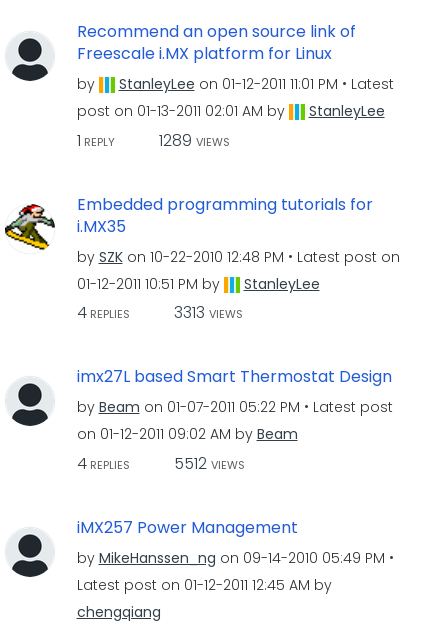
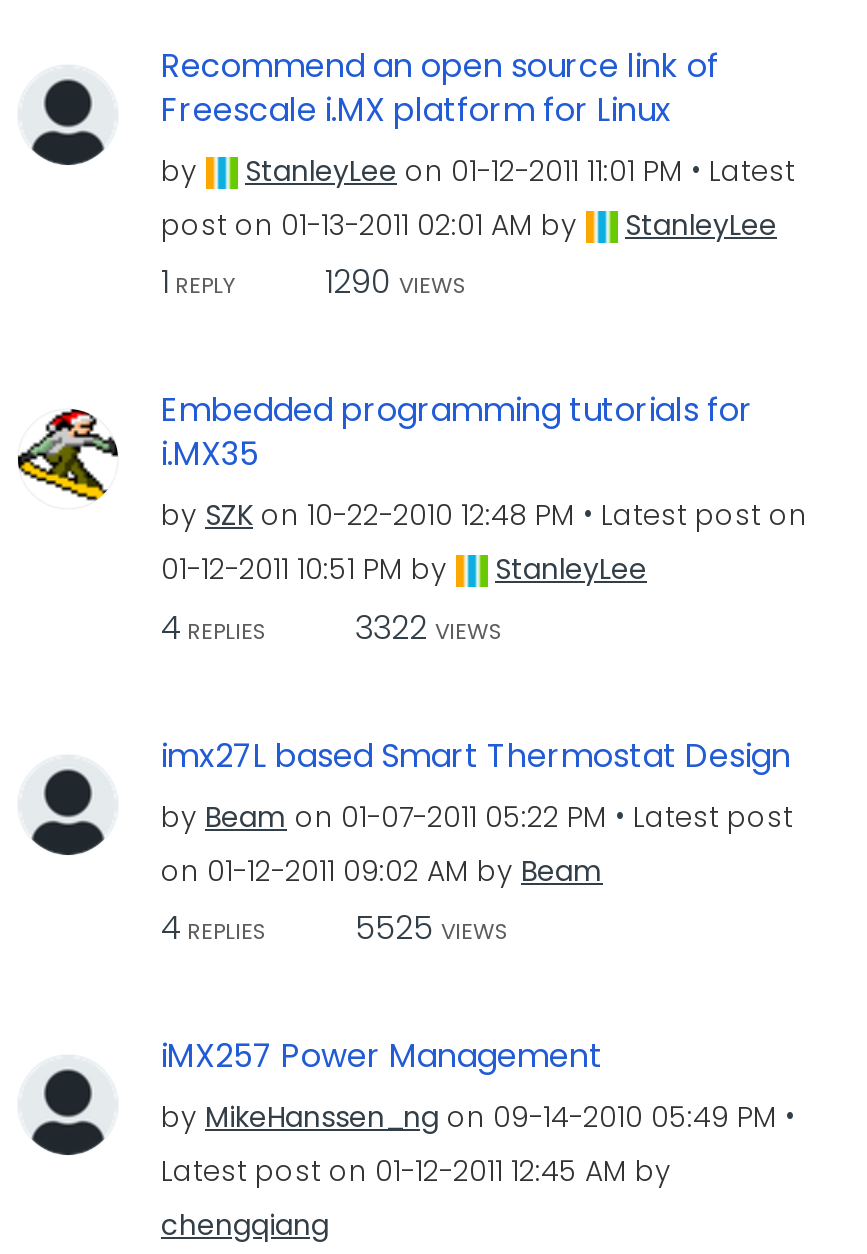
[76,128,229,151] 1 REPLY 1289 VIEWS -> [161,259,467,305] 1 REPLY 1290 VIEWS
[76,301,242,324] 4 REPLIES 3313 VIEWS -> [161,604,503,650] 4 REPLIES 3322 VIEWS
[76,451,244,474] 4 REPLIES 5512 VIEWS -> [161,905,509,951] 4 REPLIES 5525 VIEWS

